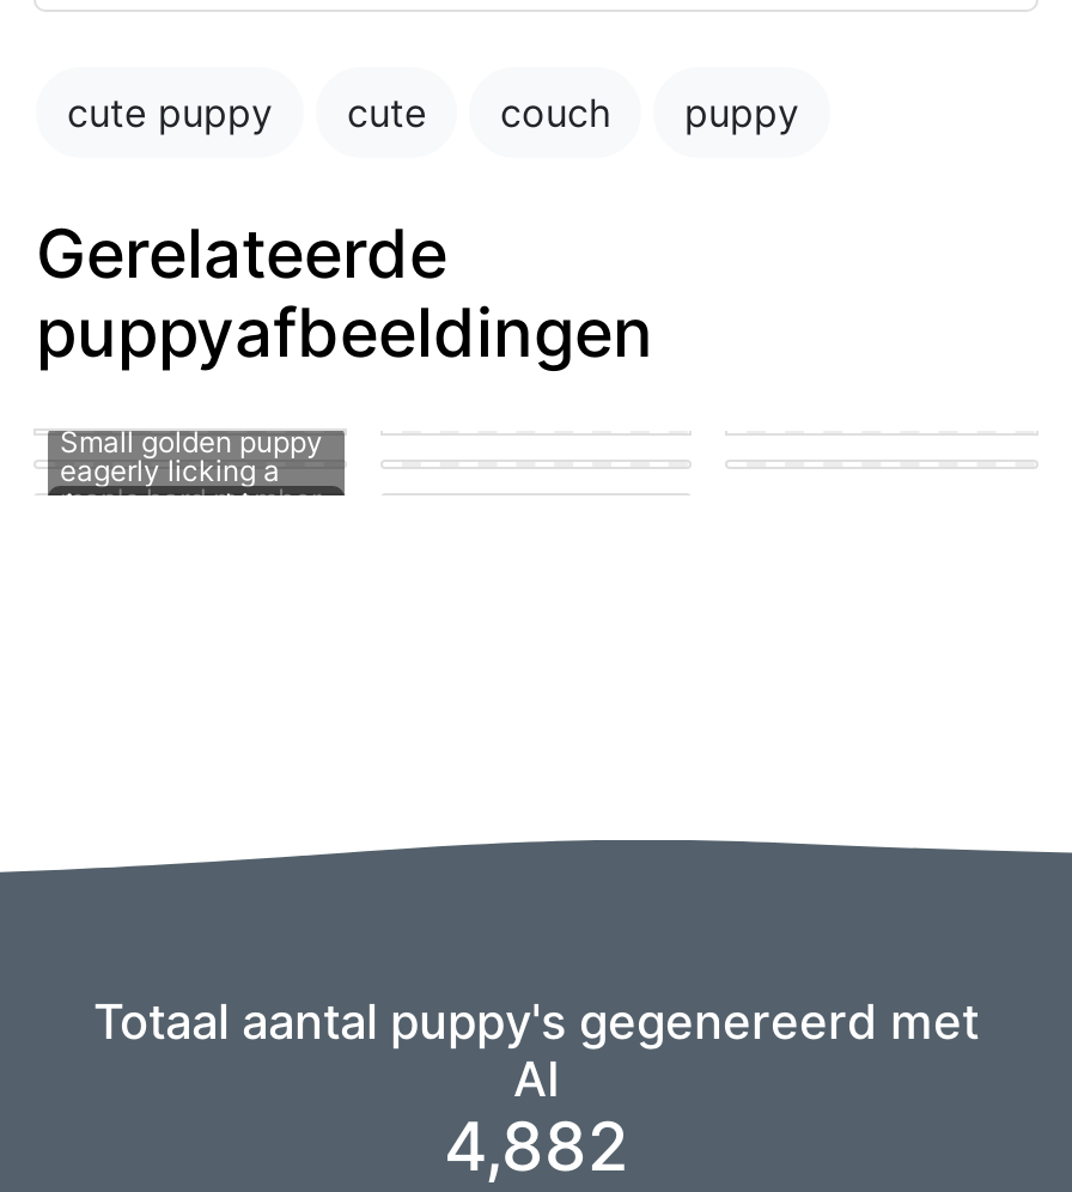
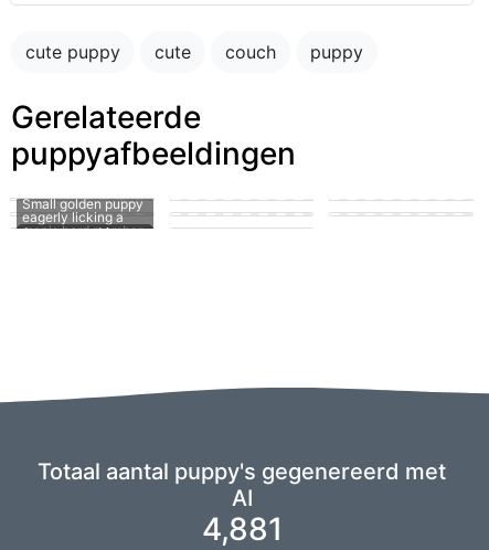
[444,1106,628,1187] 4,882 -> [201,510,282,548] 4,881

